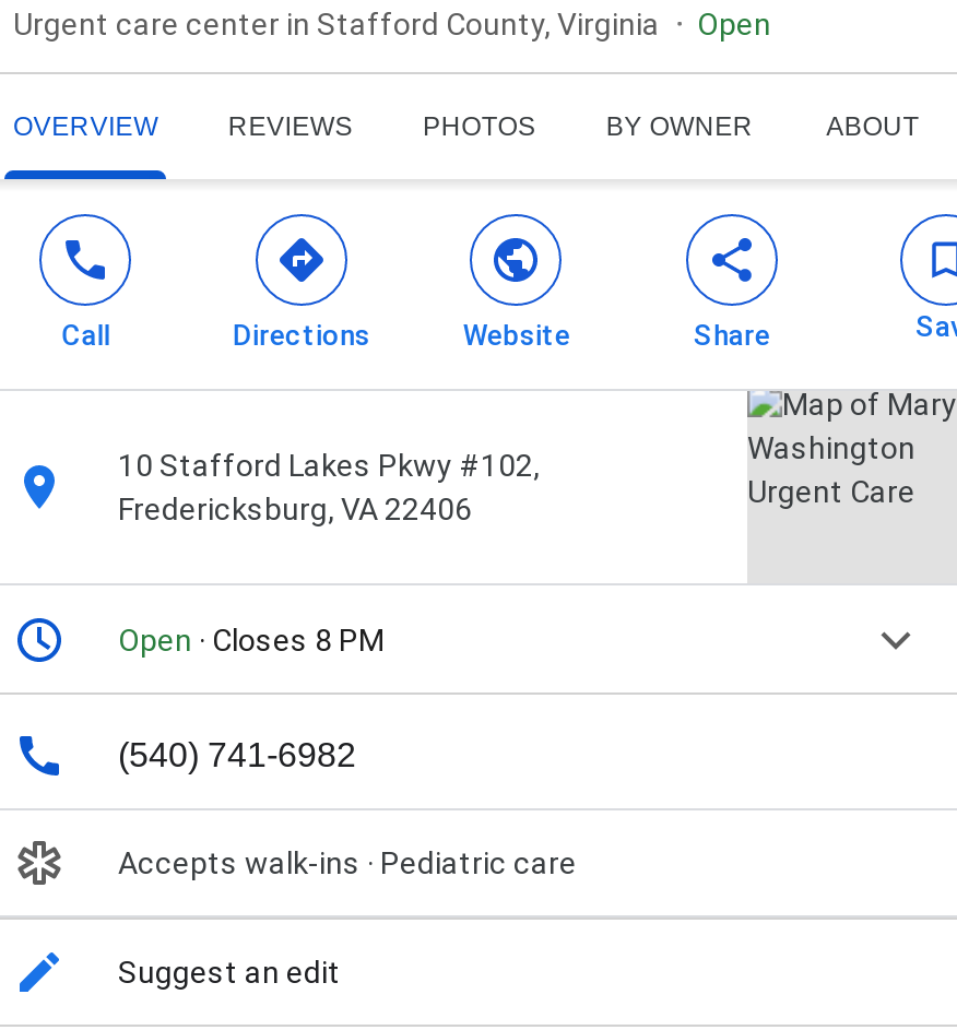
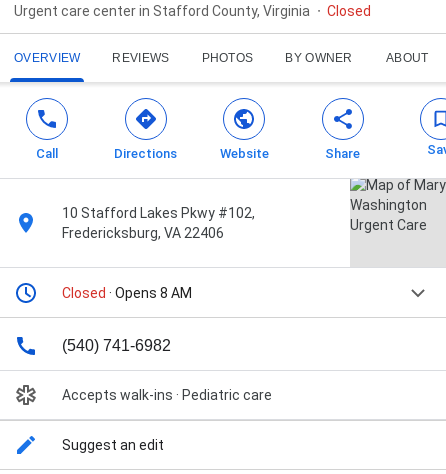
[697,7,771,42] Open -> [327,3,371,19] Closed
[118,623,385,658] Open · Closes 8 PM -> [62,285,192,301] Closed · Opens 8 AM

